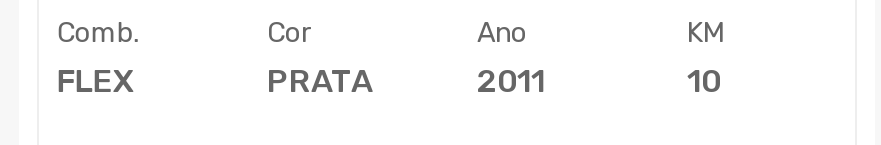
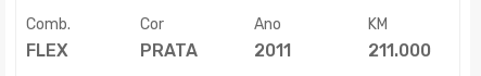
[687,61,721,99] 10 -> [368,40,431,60] 211.000

